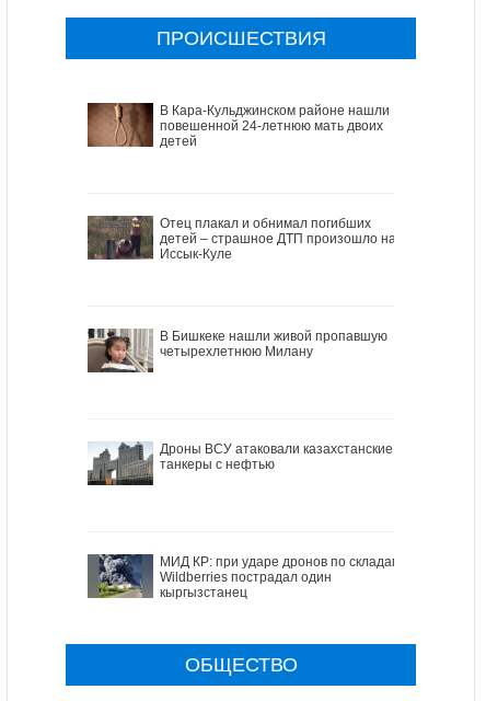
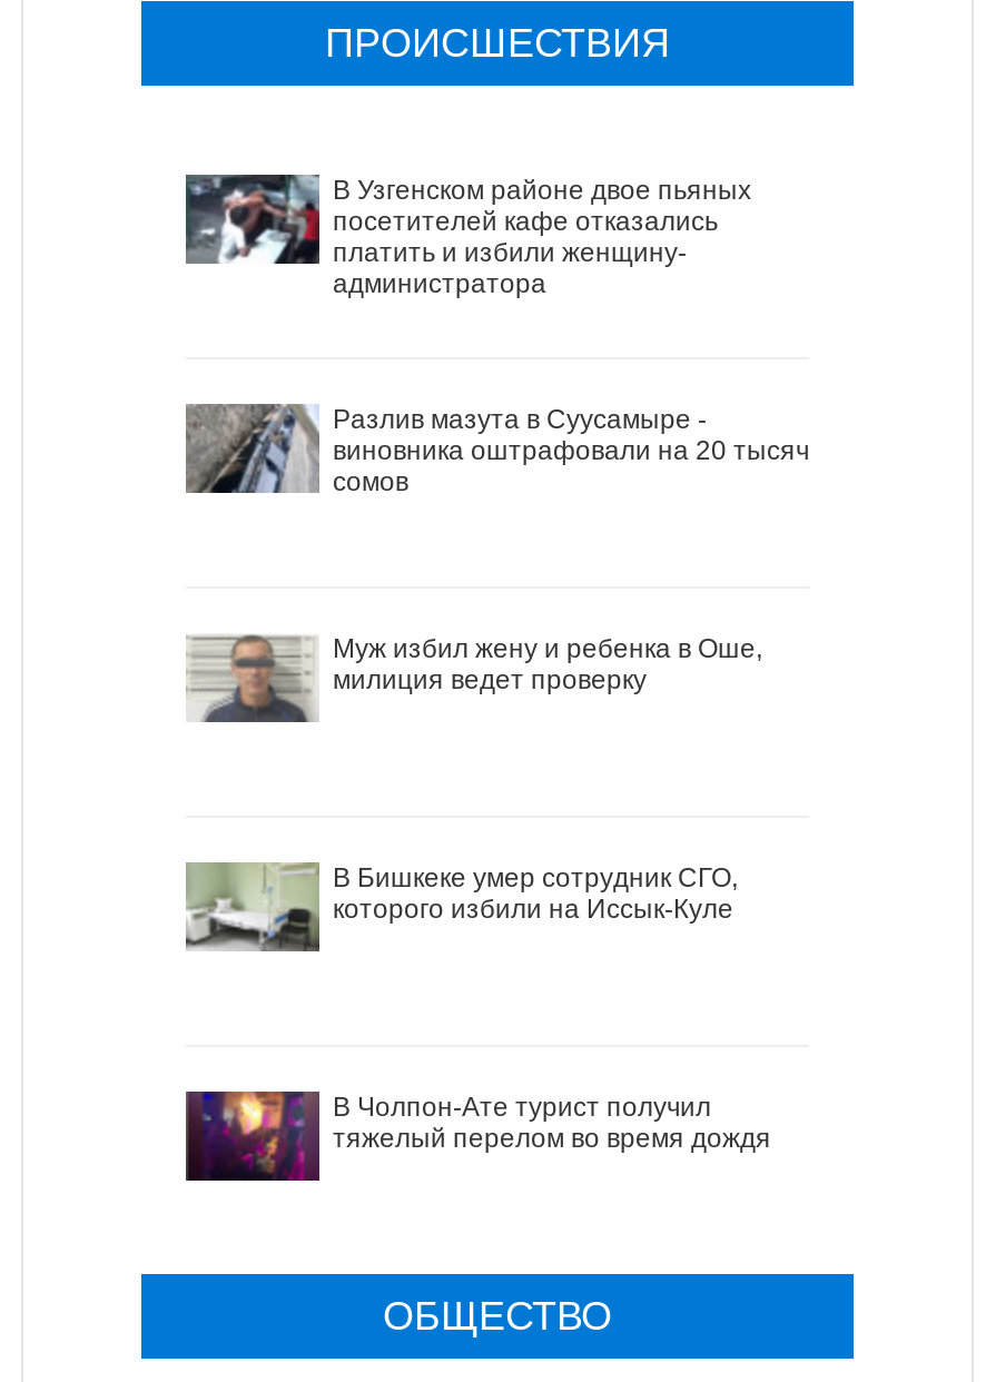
[88,103,390,149] [image] | В Кара-Кульджинском районе нашли | повешенной 24-летнюю мать двоих | детей -> [186,174,751,299] [image] | В Узгенском районе двое пьяных | посетителей кафе отказались | платить и избили женщину- | администратора
[89,216,396,262] [image] | Отец плакал и обнимал погибших | детей – страшное ДТП произошло на | Иссык-Куле -> [186,403,809,497] [image] | Разлив мазута в Суусамыре - | виновника оштрафовали на 20 тысяч | сомов
[86,327,387,374] [image] | В Бишкеке нашли живой пропавшую | четырехлетнюю Милану -> [186,633,762,722] [image] | Муж избил жену и ребенка в Оше, | милиция ведет проверку
[88,441,393,486] [image] | Дроны ВСУ атаковали казахстанские | танкеры с нефтью -> [186,862,738,951] [image] | В Бишкеке умер сотрудник СГО, | которого избили на Иссык-Куле
[88,553,401,600] [image] | МИД КР: при ударе дронов по складам | Wildberries пострадал один | кыргызстанец -> [188,1089,771,1183] [image] | В Чолпон-Ате турист получил | тяжелый перелом во время дождя

